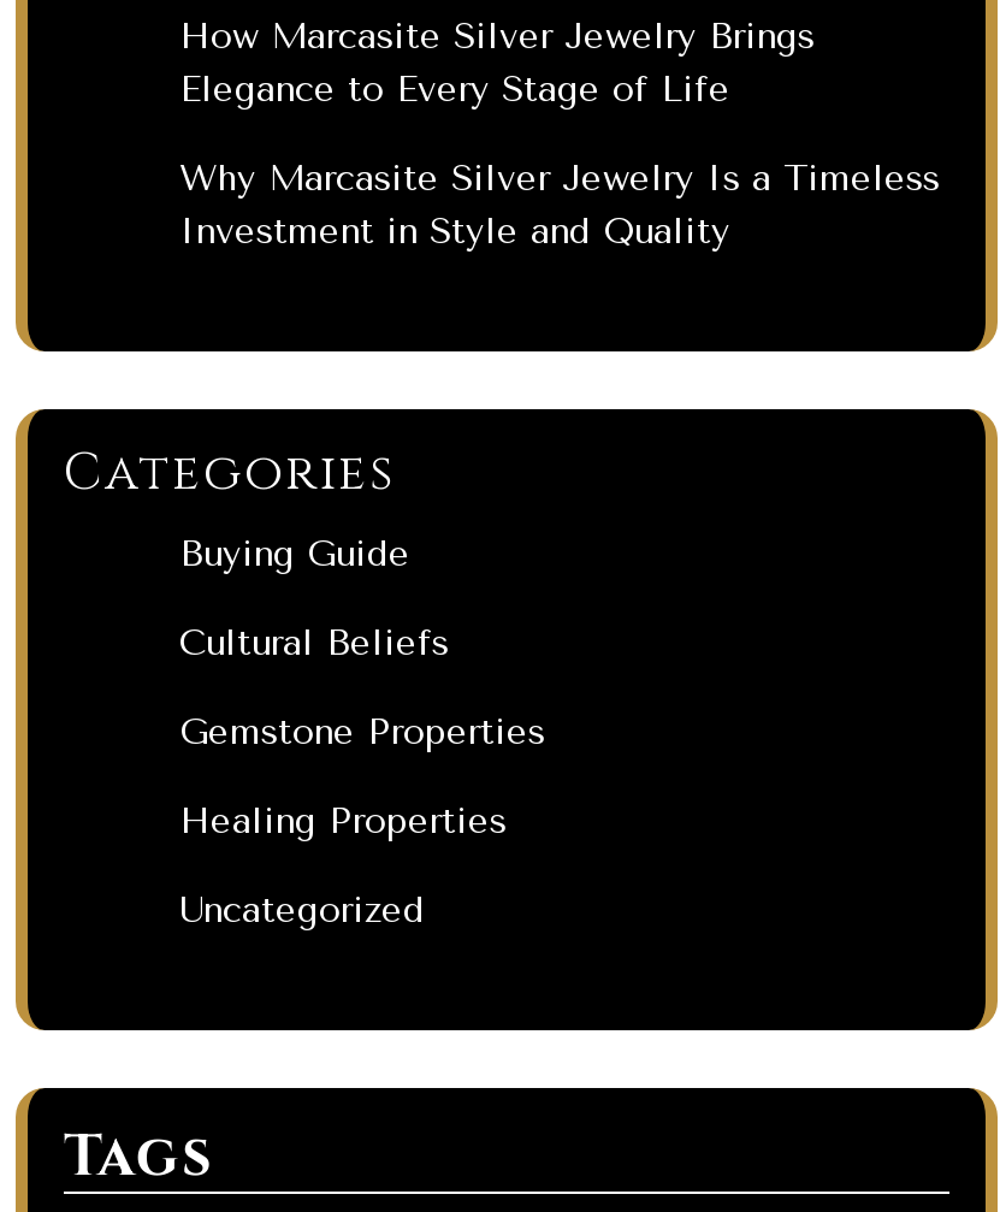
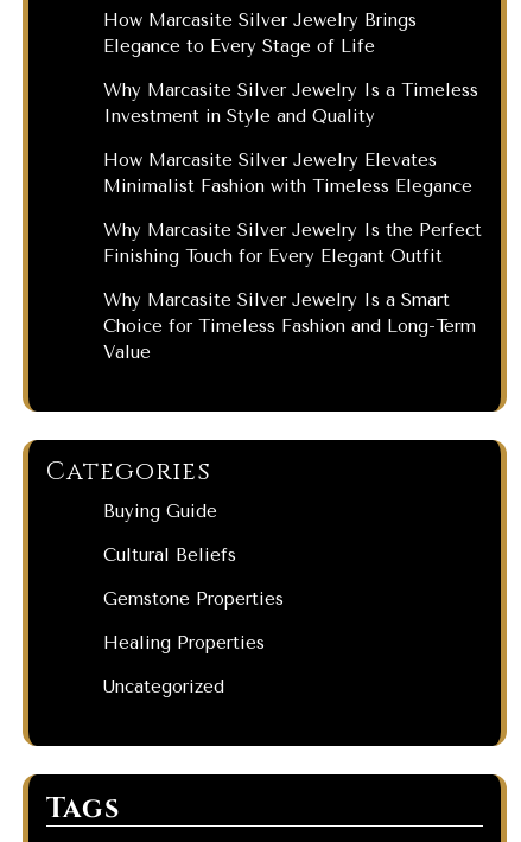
none -> [103,149,482,363] How Marcasite Silver Jewelry Elevates | Minimalist Fashion with Timeless Elegance | Why Marcasite Silver Jewelry Is the Perfect | Finishing Touch for Every Elegant Outfit | Why Marcasite Silver Jewelry Is a Smart | Choice for Timeless Fashion and Long-Term | Value

